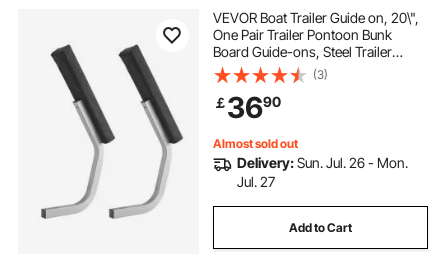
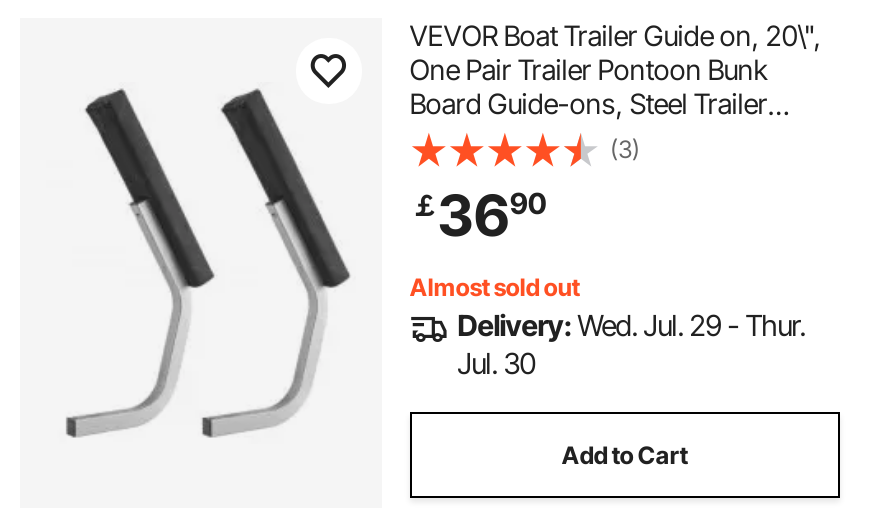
[237,154,408,171] Delivery: Sun. Jul. 26 - Mon. -> [457,309,805,343] Delivery: Wed. Jul. 29 - Thur.
[237,173,275,190] Jul. 27 -> [457,347,535,381] Jul. 30

